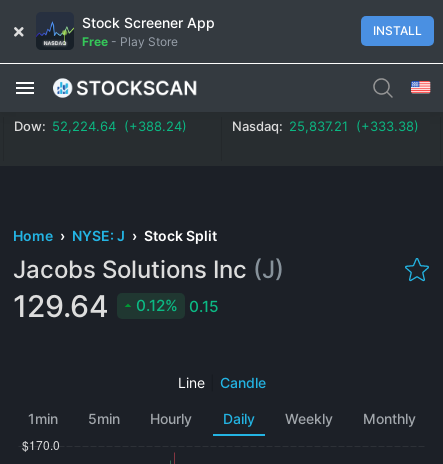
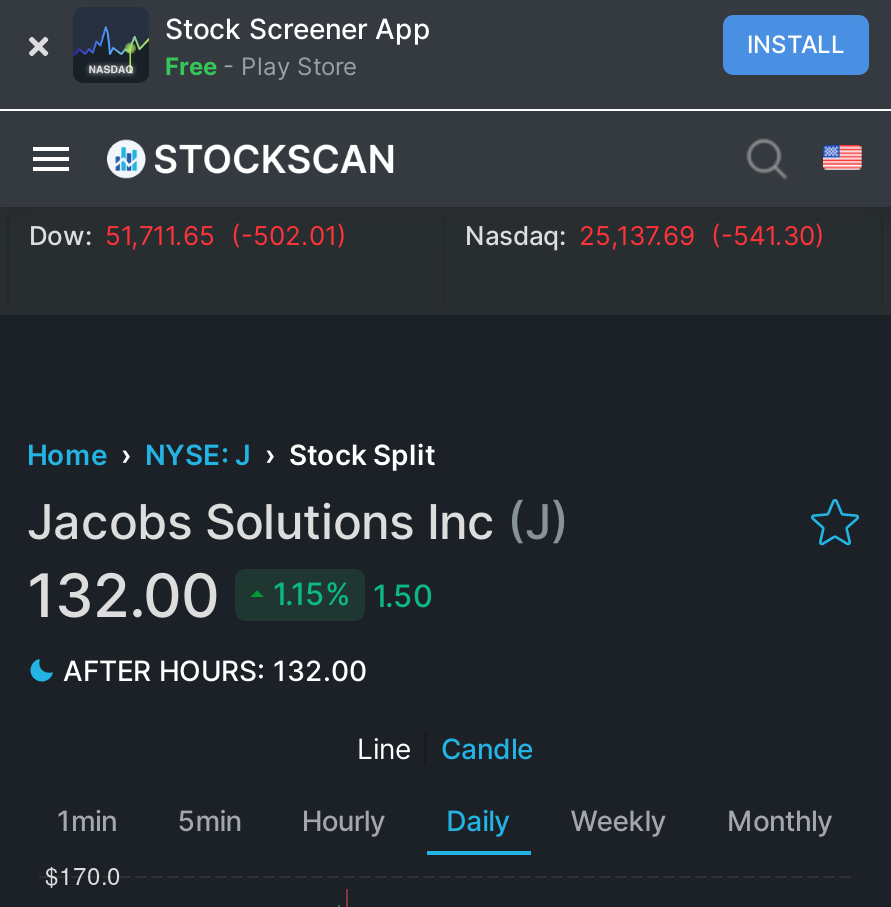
[14,117,187,133] Dow: 52,224.64 (+388.24) -> [29,218,347,250] Dow: 51,711.65 (-502.01)
[232,117,419,133] Nasdaq: 25,837.21 (+333.38) -> [465,218,825,250] Nasdaq: 25,137.69 (-541.30)
[13,287,219,323] 129.64 | 0.12% 0.15 -> [27,558,433,686] 132.00 | 1.15% 1.50 | AFTER HOURS: 132.00

